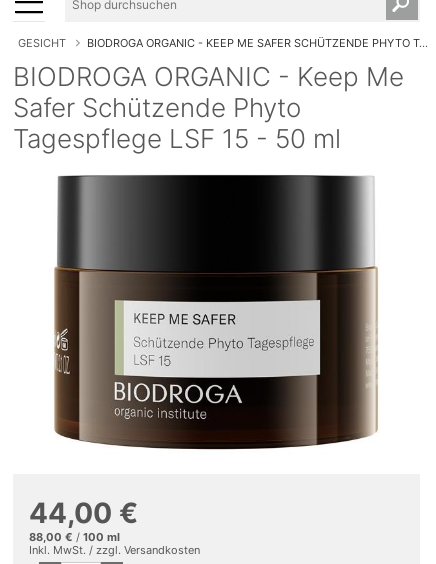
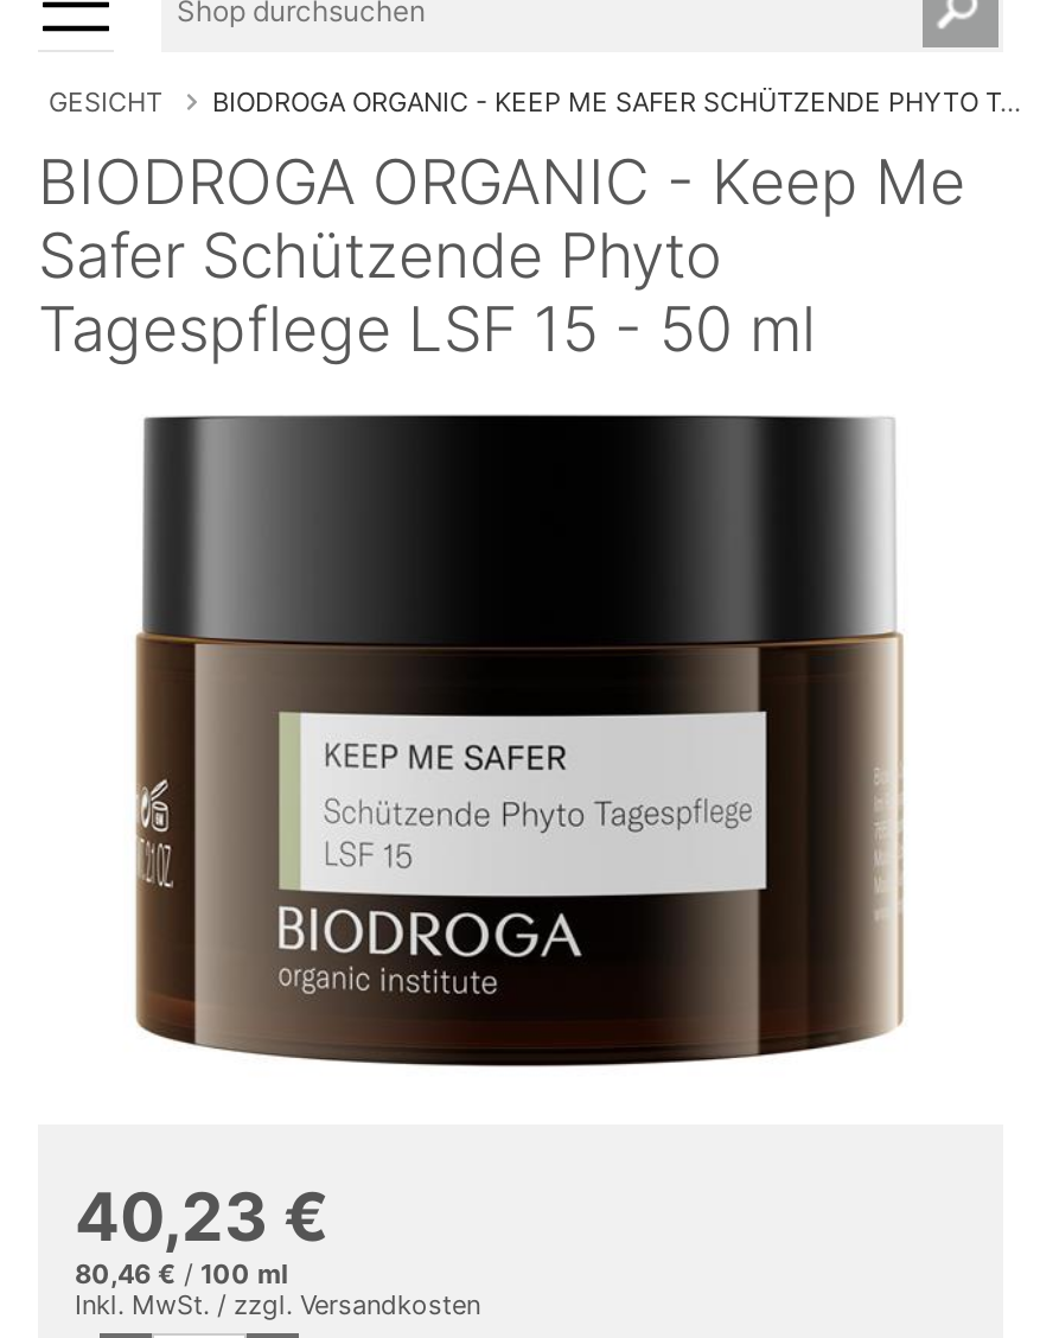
[28,496,137,530] 44,00 € -> [75,1177,328,1257] 40,23 €
[28,530,119,544] 88,00 €/ 100 ml -> [75,1257,288,1291] 80,46 €/ 100 ml

